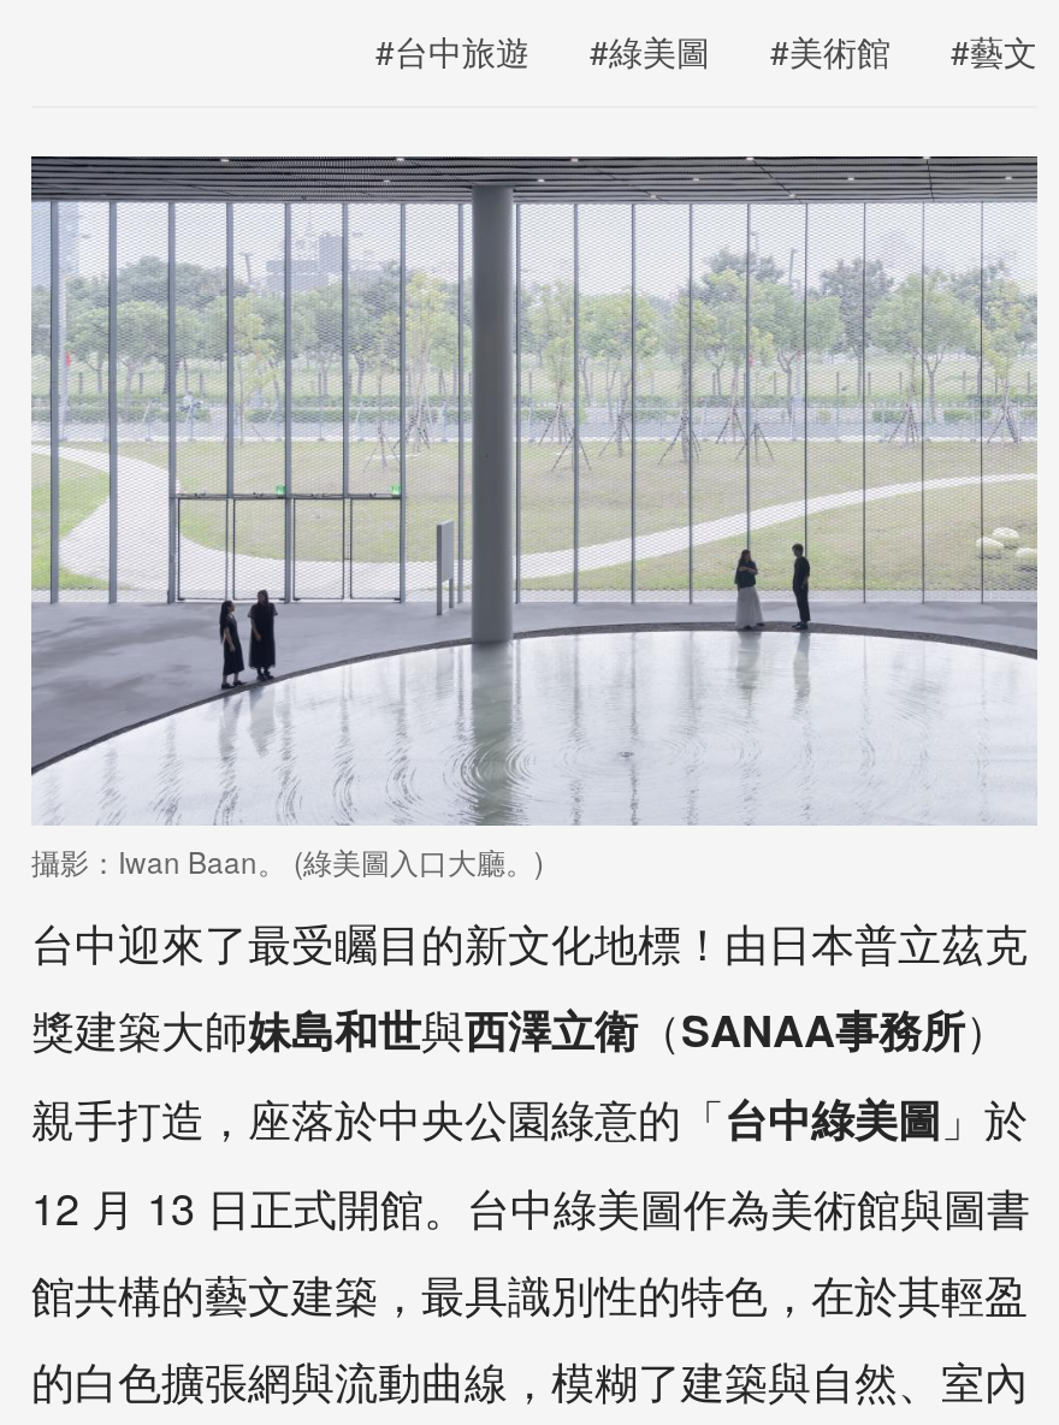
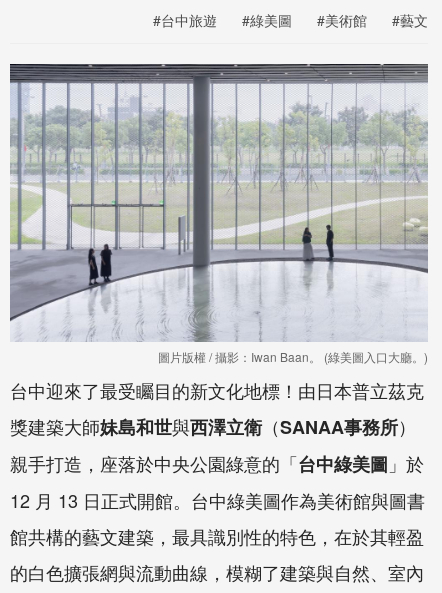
[31,841,544,882] 攝影：Iwan Baan。 (綠美圖入口大廳。) -> [158,348,428,365] 圖片版權 / 攝影：Iwan Baan。 (綠美圖入口大廳。)

